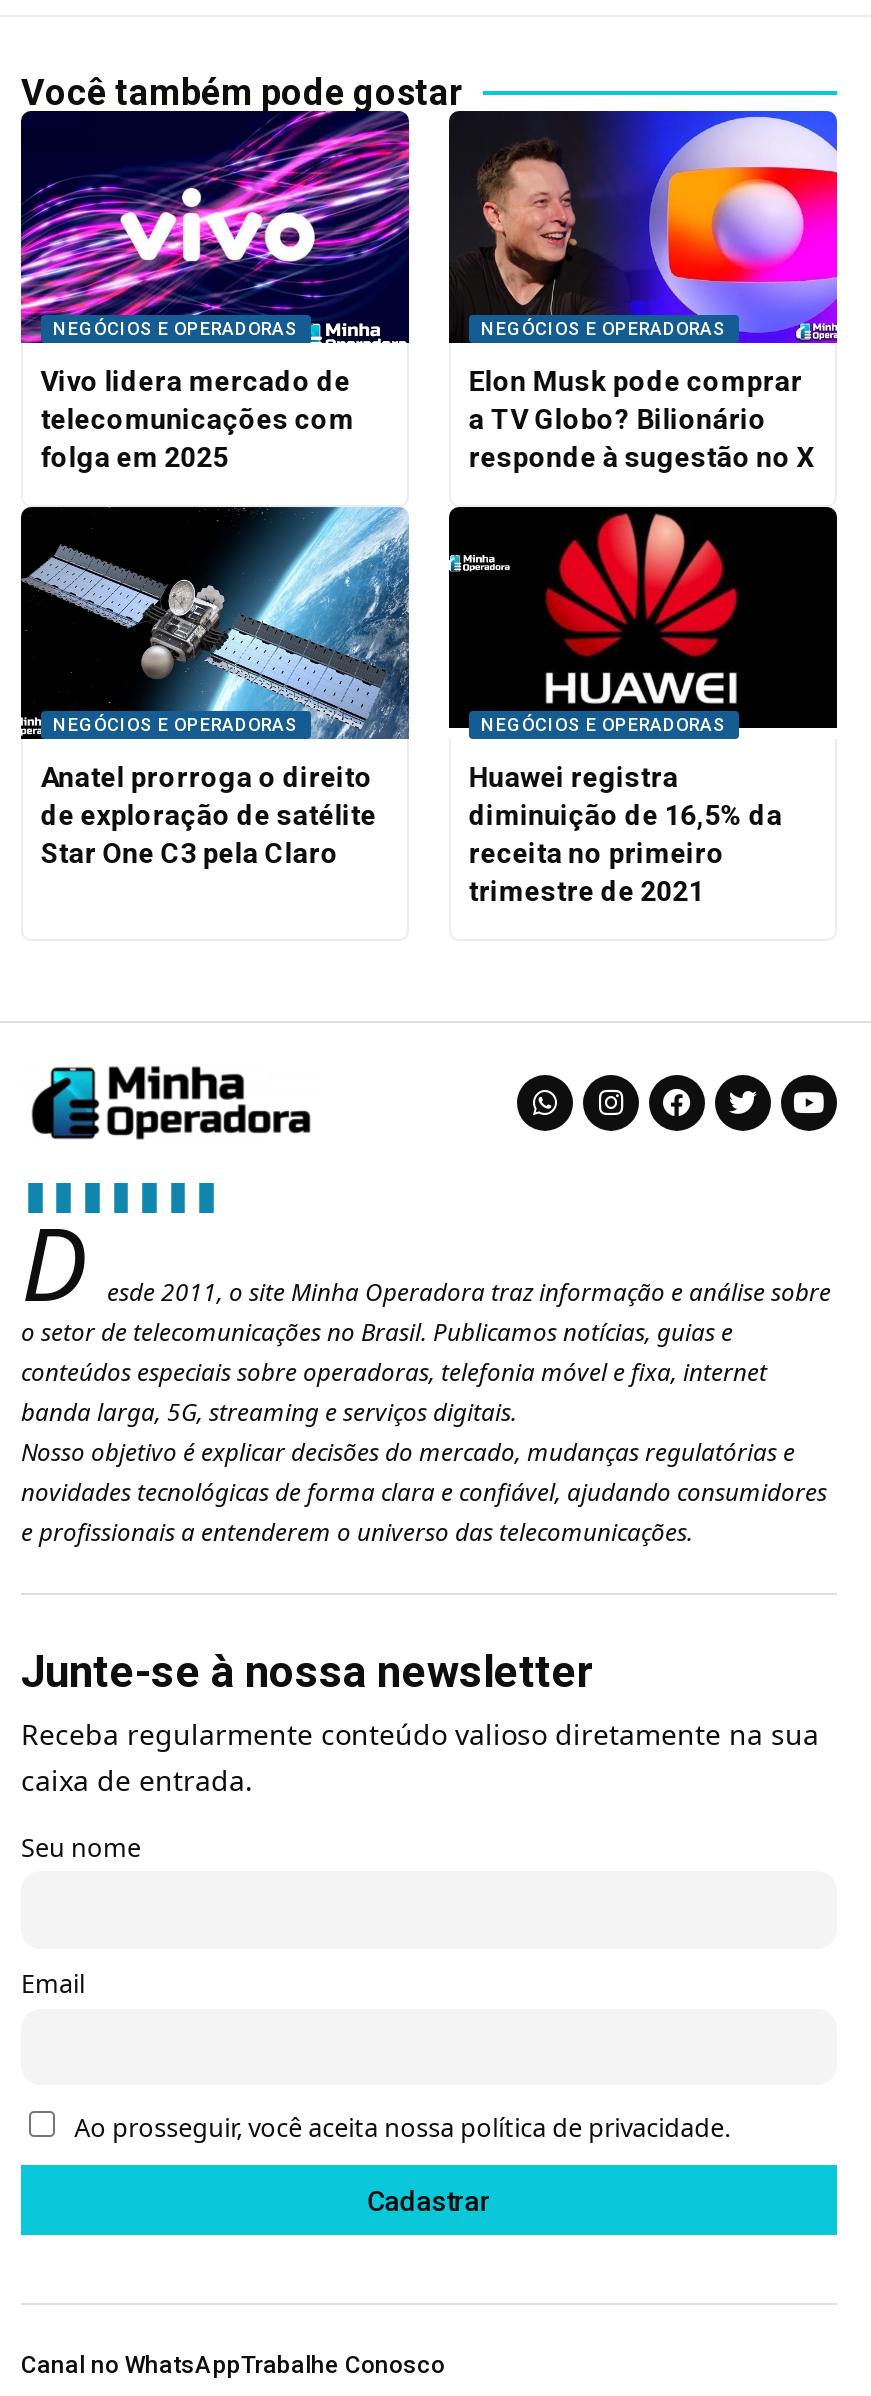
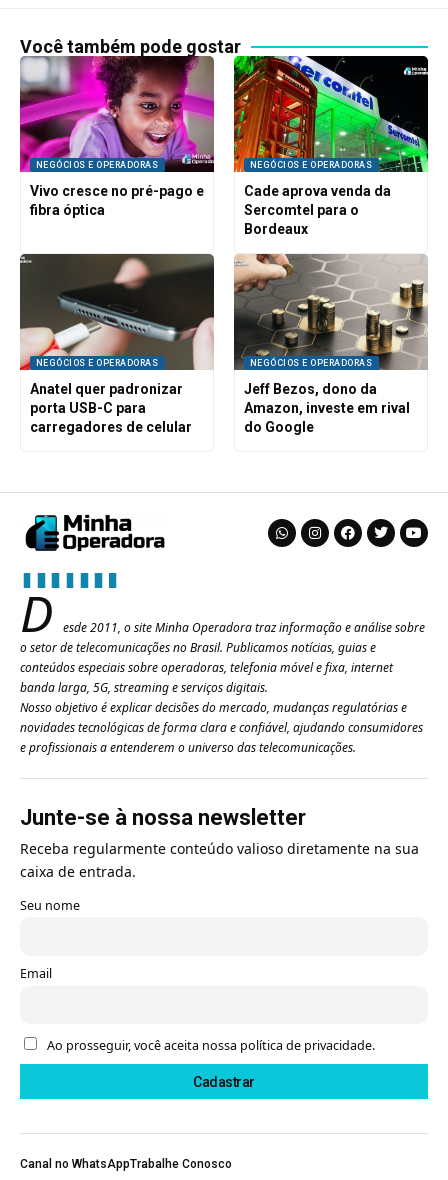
[19,117,411,474] [image] | Vivo lidera mercado de | telecomunicações com | folga em 2025 -> [19,59,215,218] [image] | Vivo cresce no pré-pago e | fibra óptica
[447,109,839,474] [image] | Elon Musk pode comprar | a TV Globo? Bilionário | responde à sugestão no X -> [233,55,429,237] [image] | Cade aprova venda da | Sercomtel para o | Bordeaux
[19,505,411,870] [image] | Anatel prorroga o direito | de exploração de satélite | Star One C3 pela Claro -> [20,253,215,435] [image] | Anatel quer padronizar | porta USB-C para | carregadores de celular
[447,505,839,908] [image] | Huawei registra | diminuição de 16,5% da | receita no primeiro | trimestre de 2021 -> [233,253,428,435] [image] | Jeff Bezos, dono da | Amazon, investe em rival | do Google

